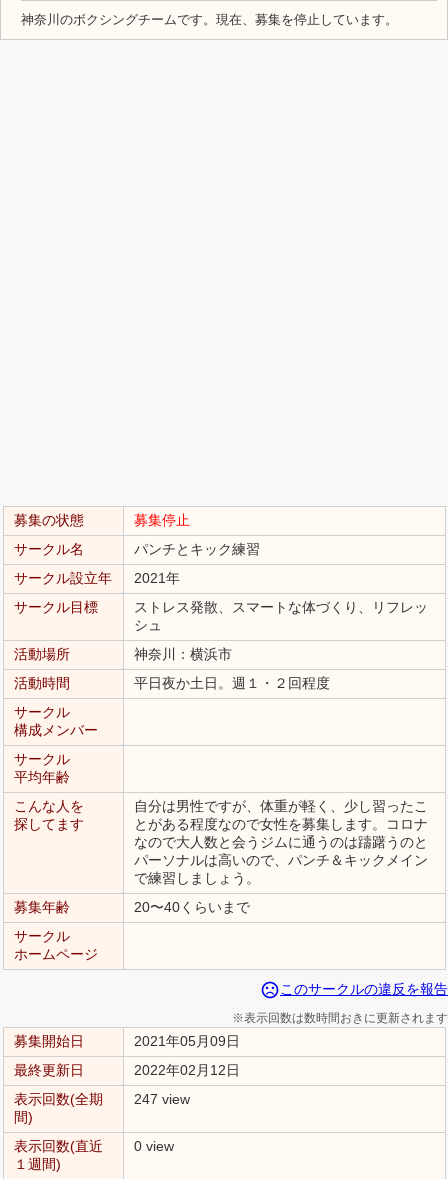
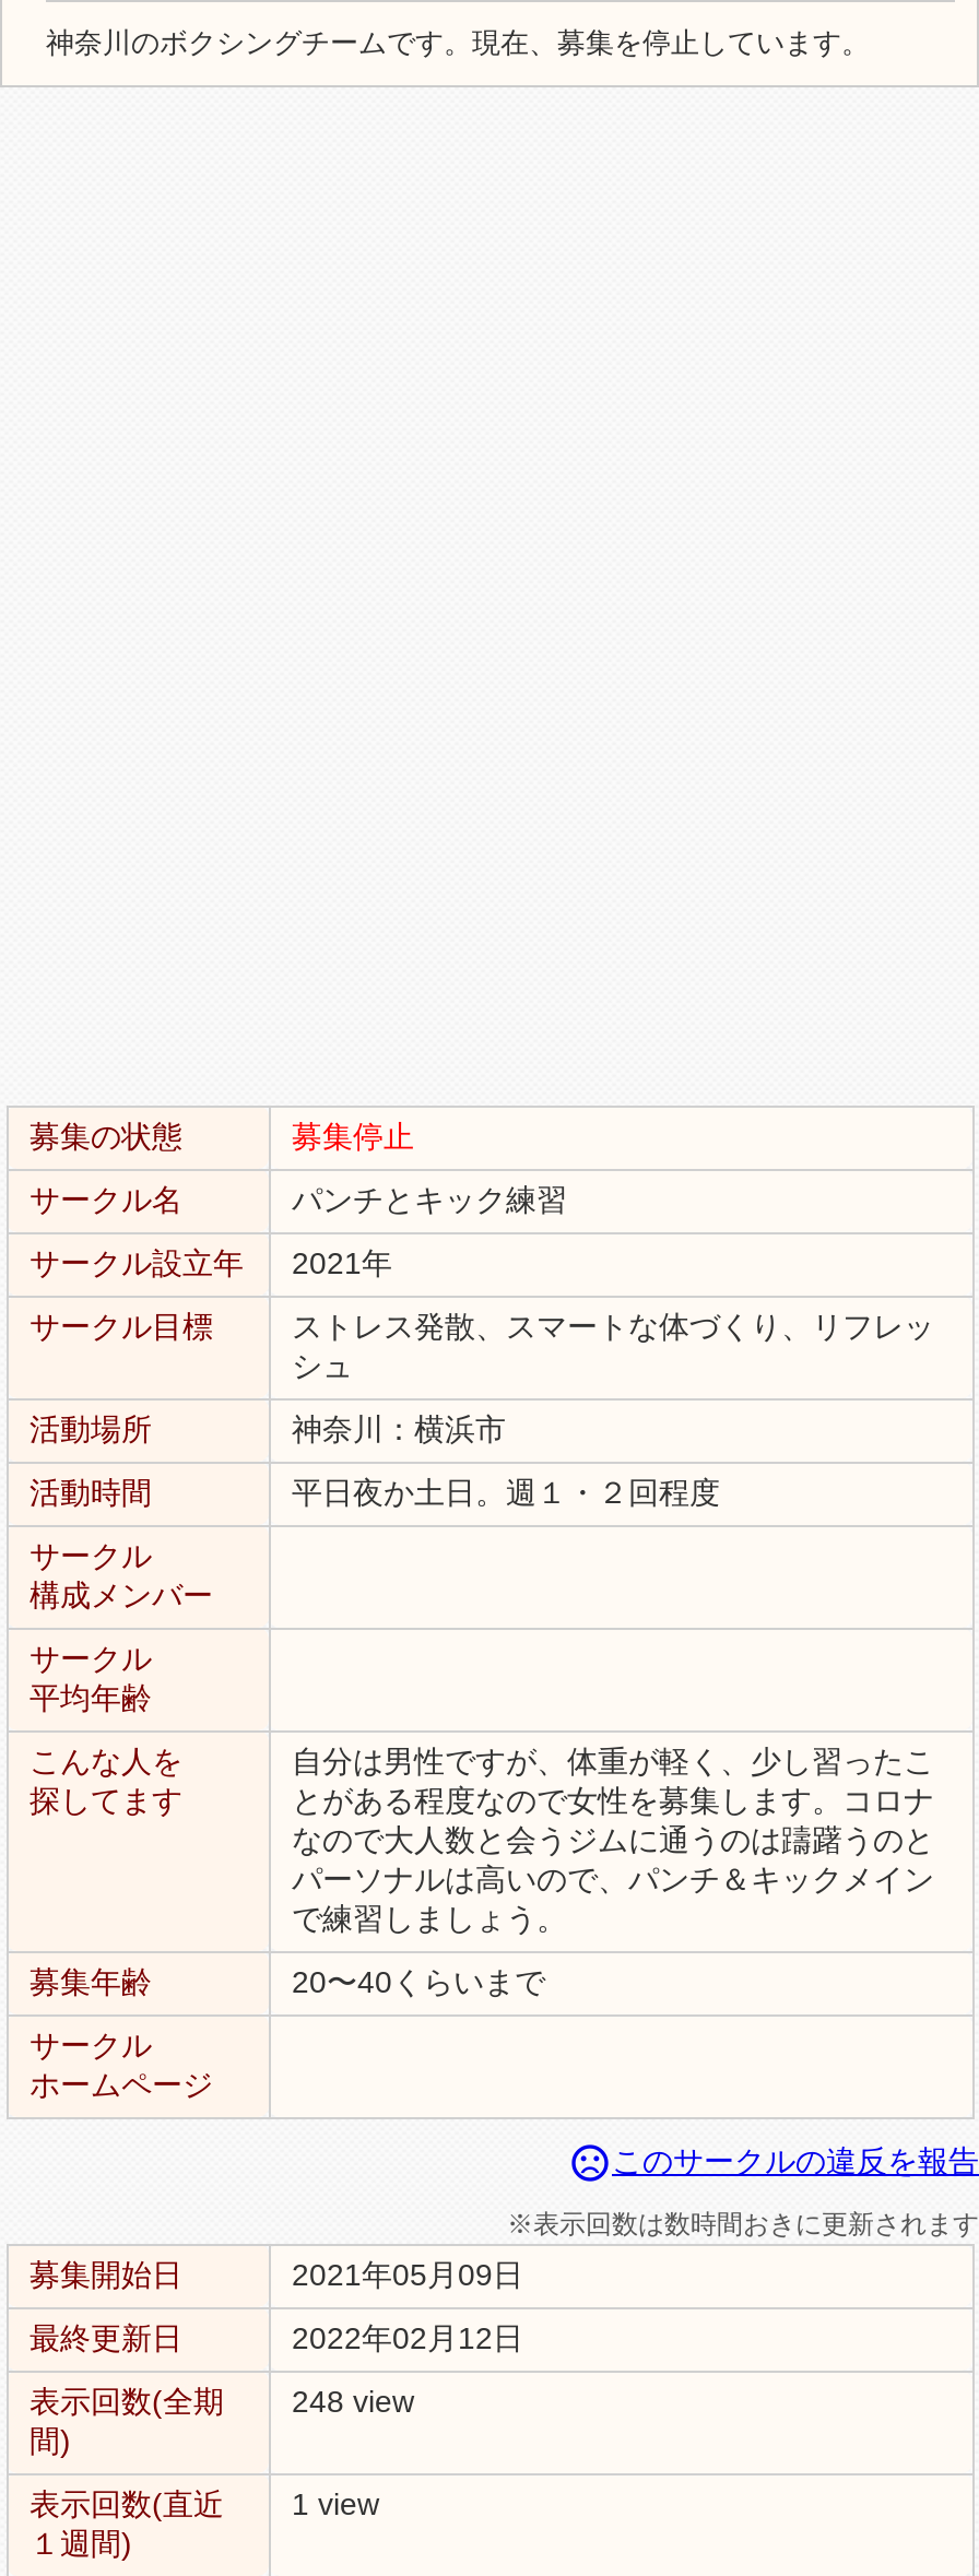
[13,1091,189,1107] 表示回数(全期 247 view -> [30,2384,414,2419] 表示回数(全期 248 view
[13,1138,173,1154] 表示回数(直近 0 view -> [30,2486,379,2521] 表示回数(直近 1 view

